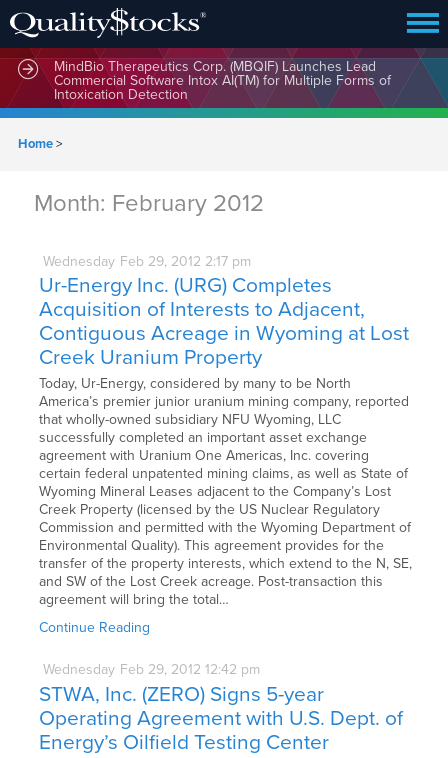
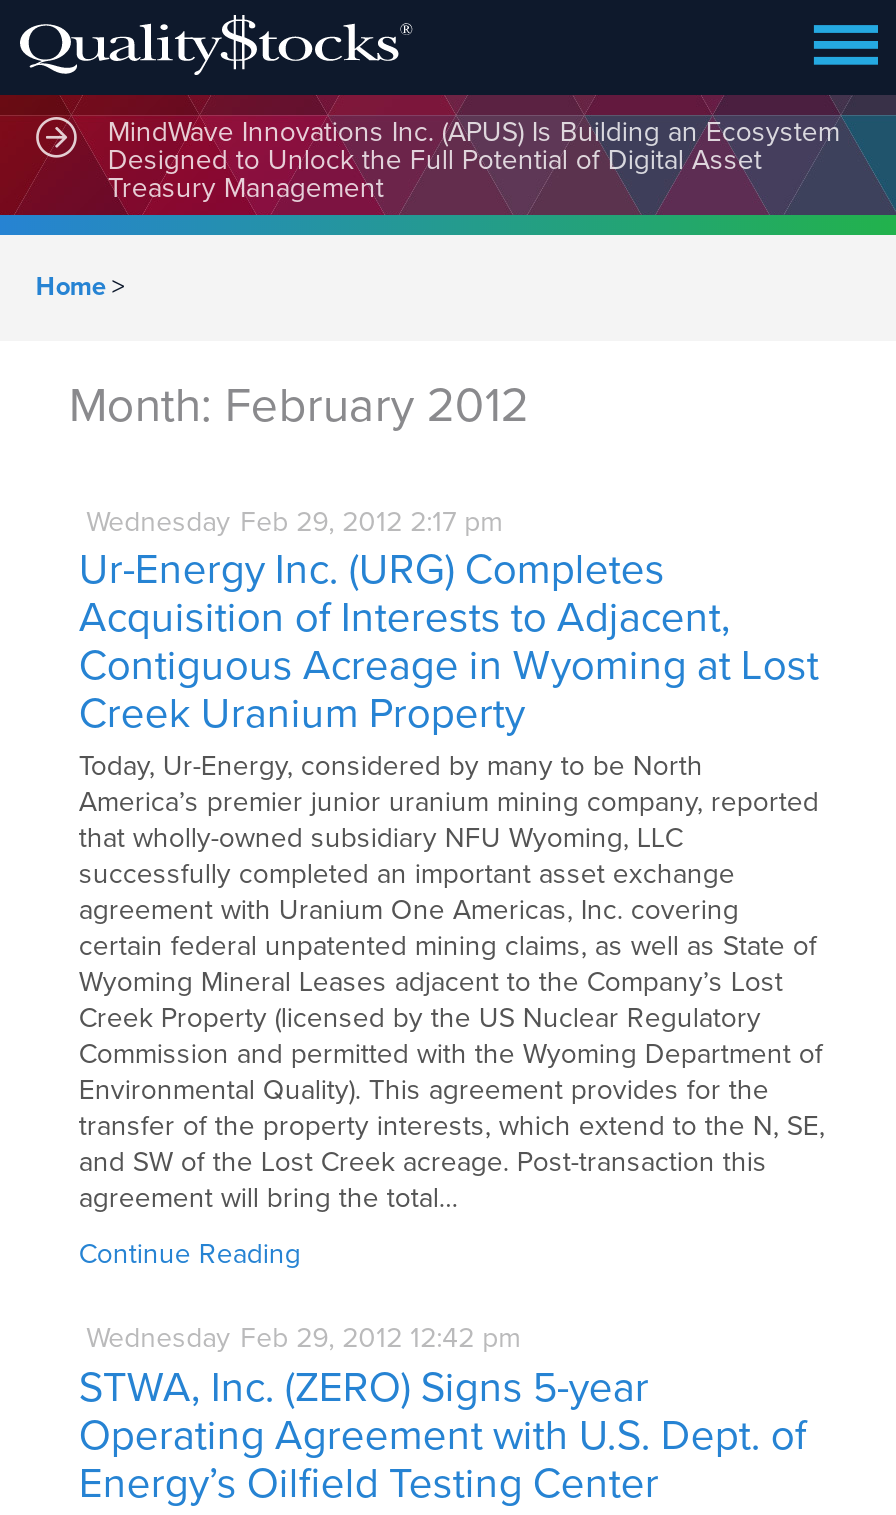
[54,58,391,103] MindBio Therapeutics Corp. (MBQIF) Launches Lead | Commercial Software Intox AI(TM) for Multiple Forms of | Intoxication Detection -> [108,115,840,205] MindWave Innovations Inc. (APUS) Is Building an Ecosystem | Designed to Unlock the Full Potential of Digital Asset | Treasury Management

